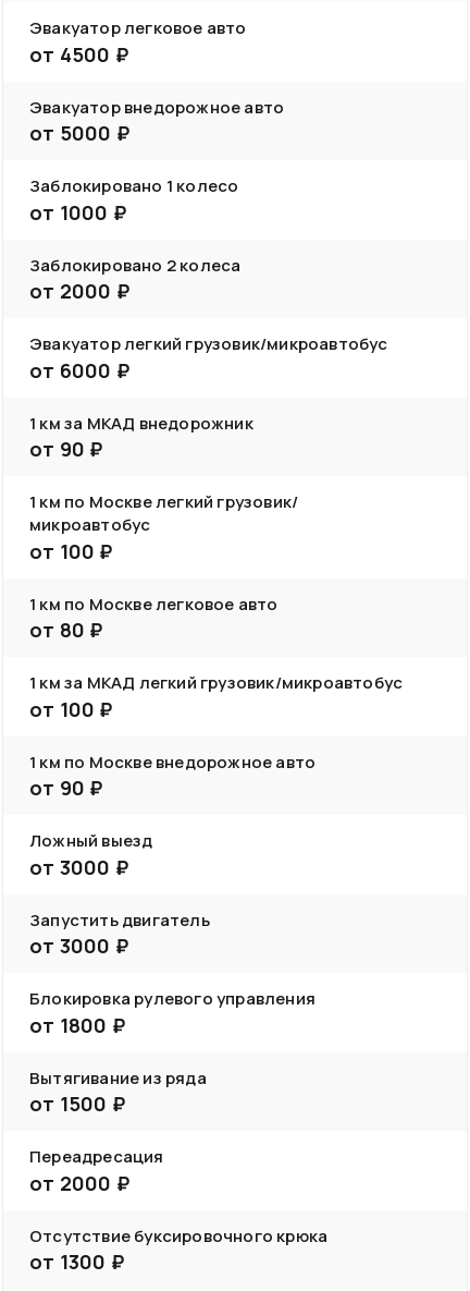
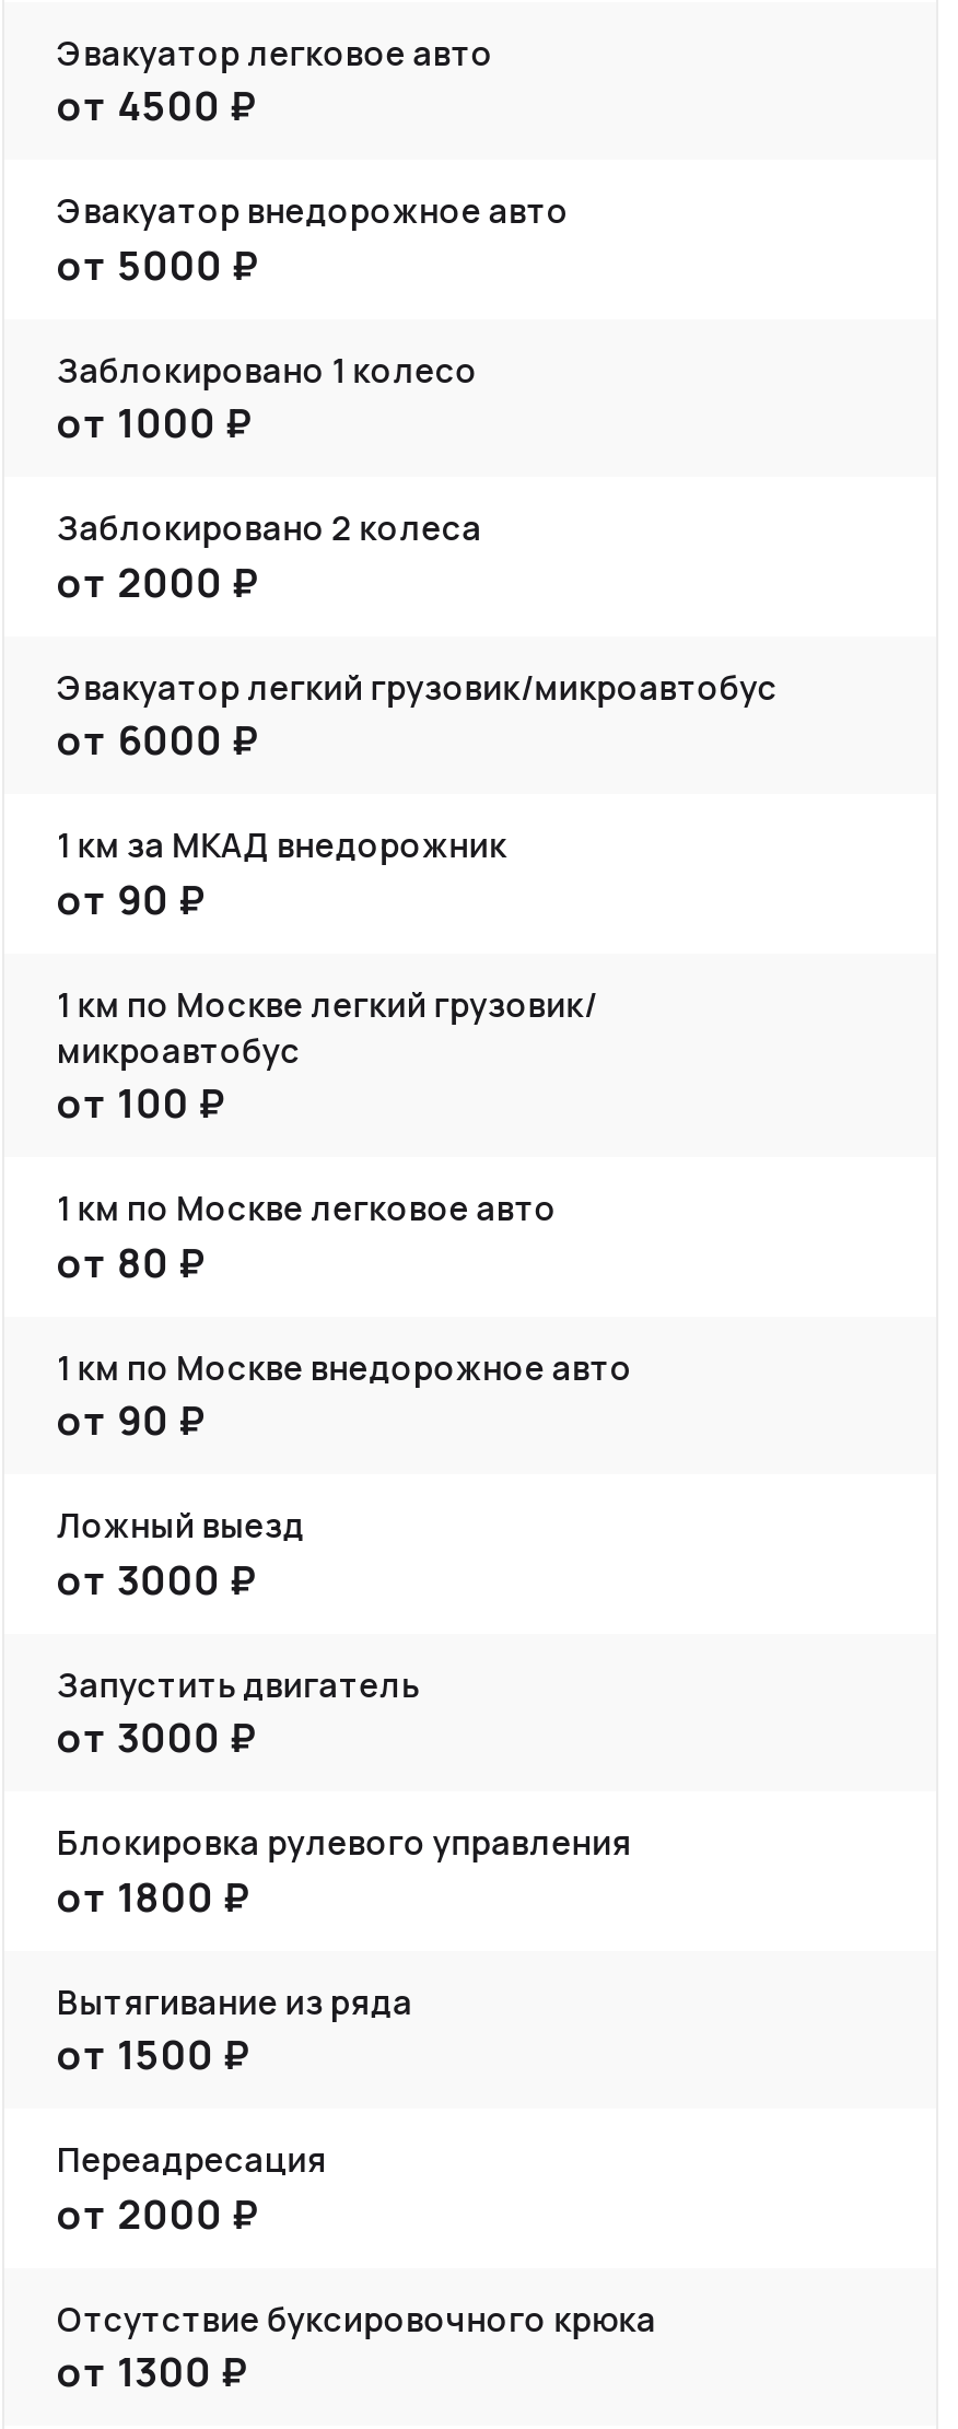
[29,671,403,722] 1 км за МКАД легкий грузовик/микроавтобус | от 100 ₽ -> none

